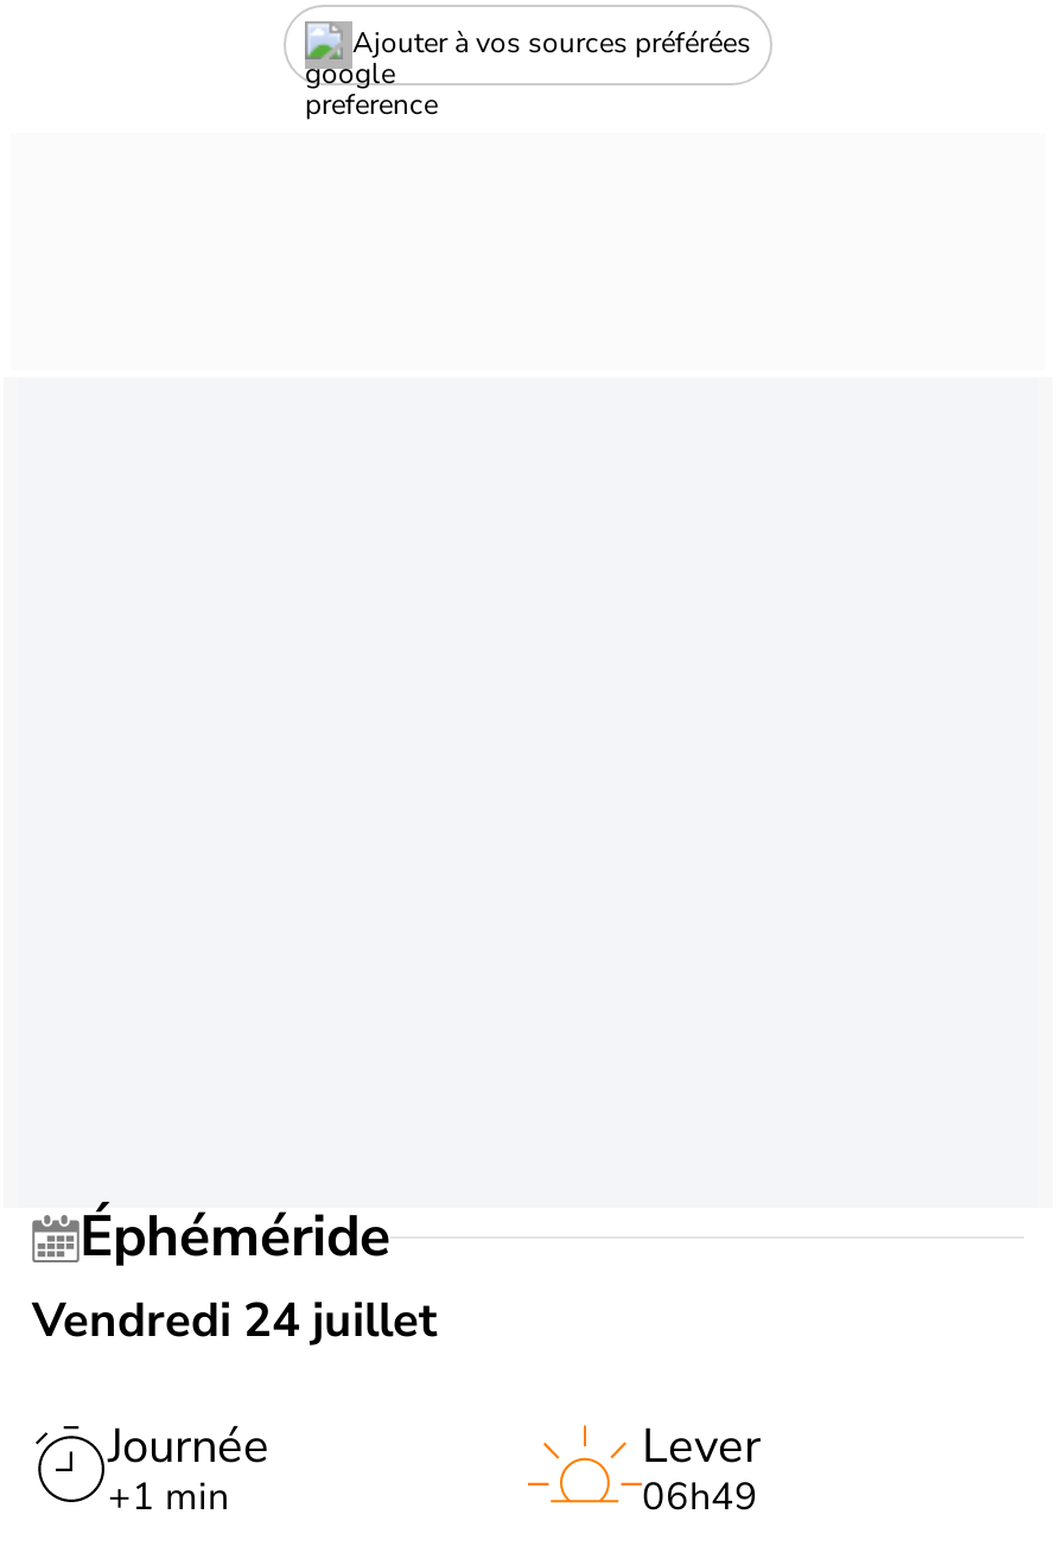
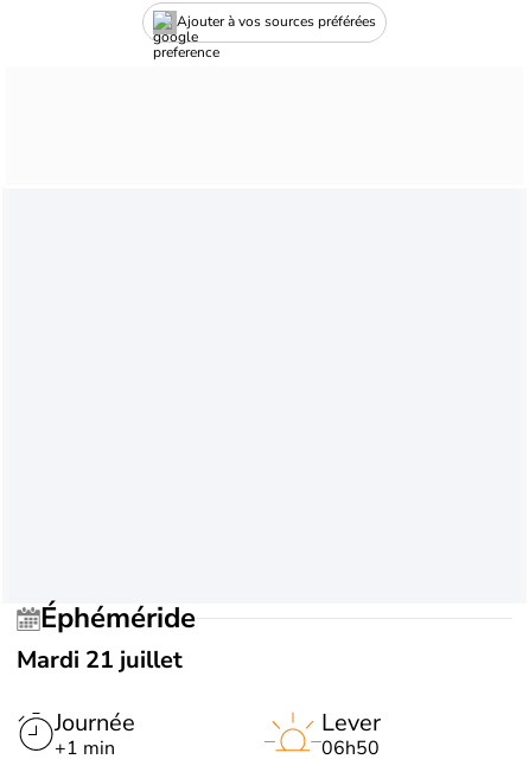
[32,1288,438,1352] Vendredi 24 juillet -> [17,644,183,676] Mardi 21 juillet
[642,1471,758,1523] 06h49 -> [321,735,380,761] 06h50

